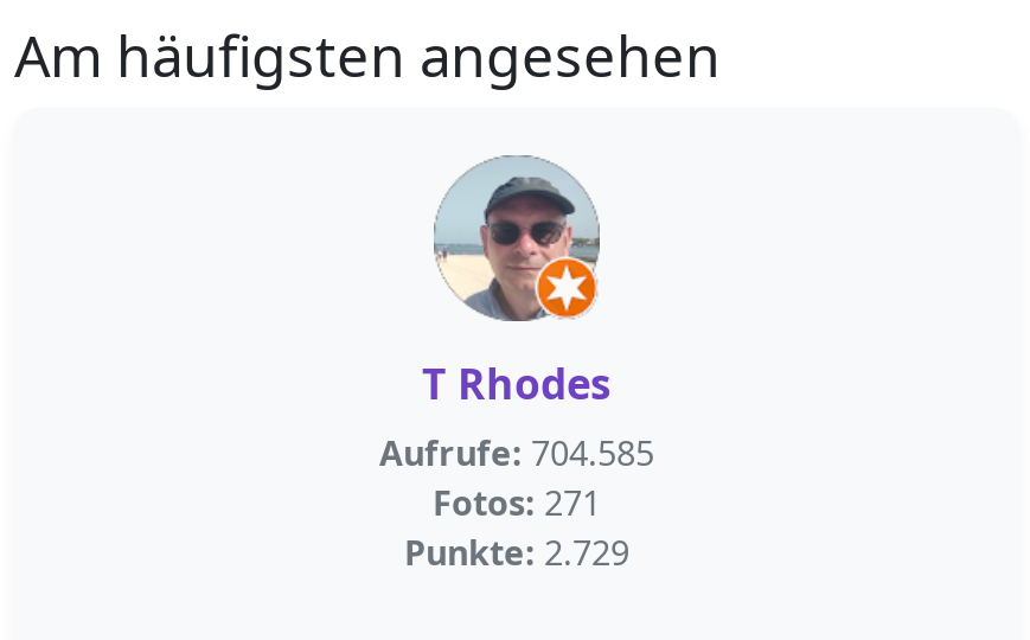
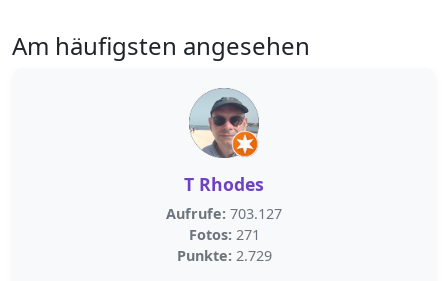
[379,430,654,475] Aufrufe: 704.585 -> [166,204,282,223] Aufrufe: 703.127

